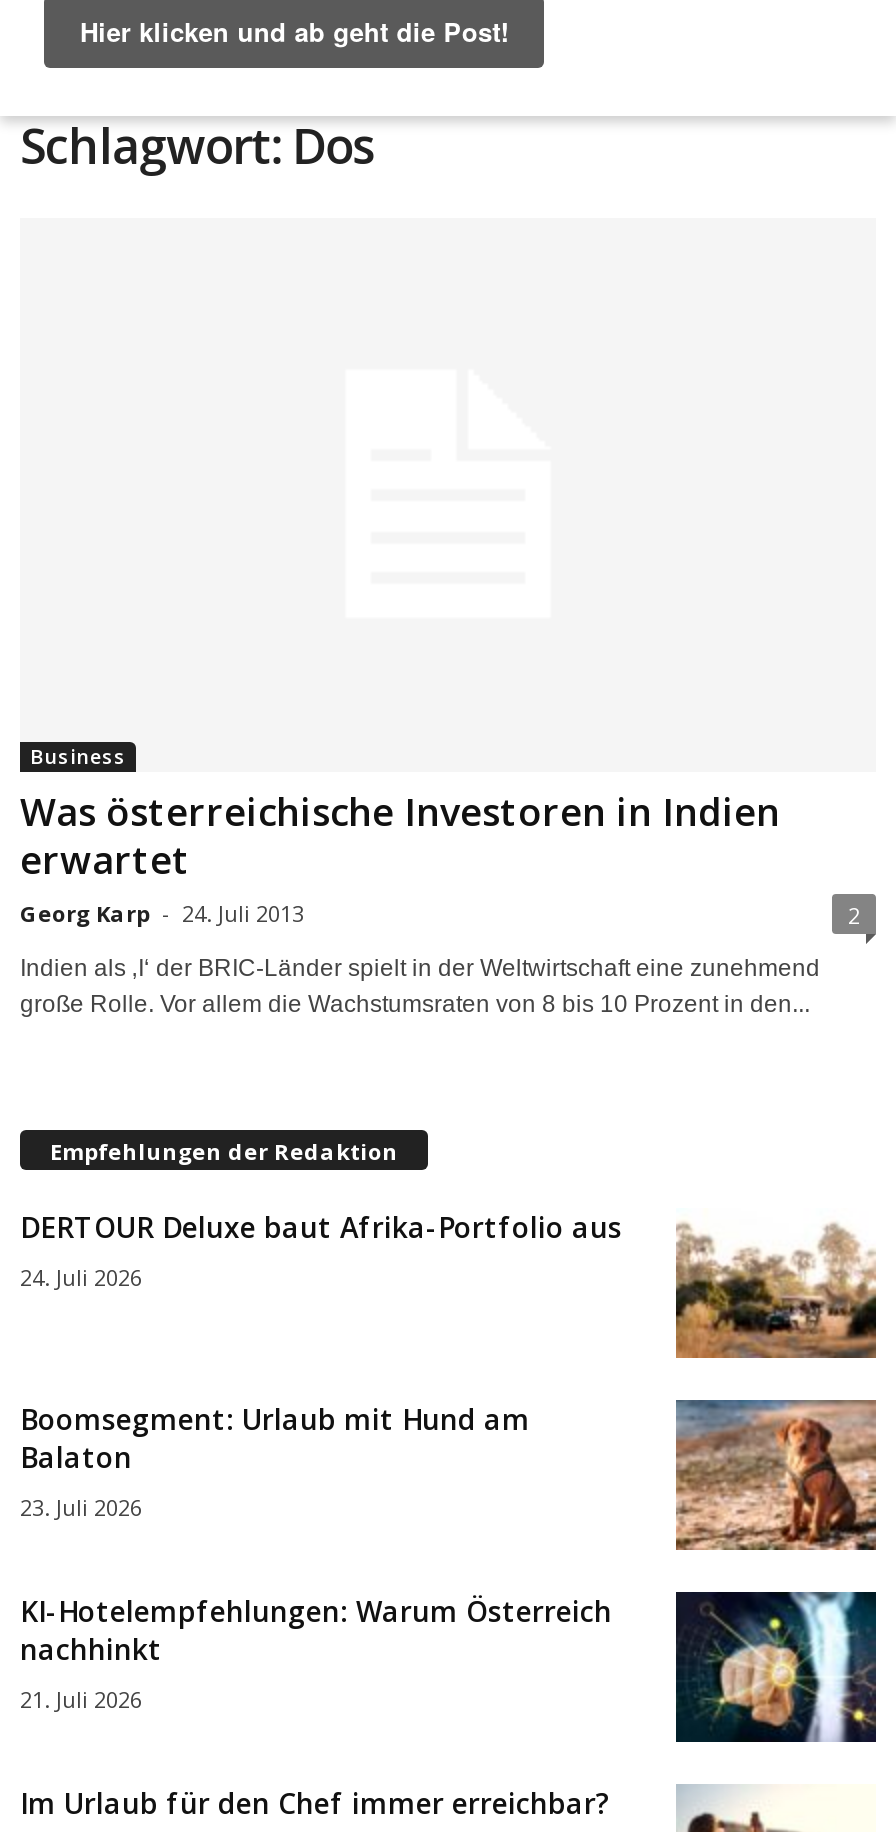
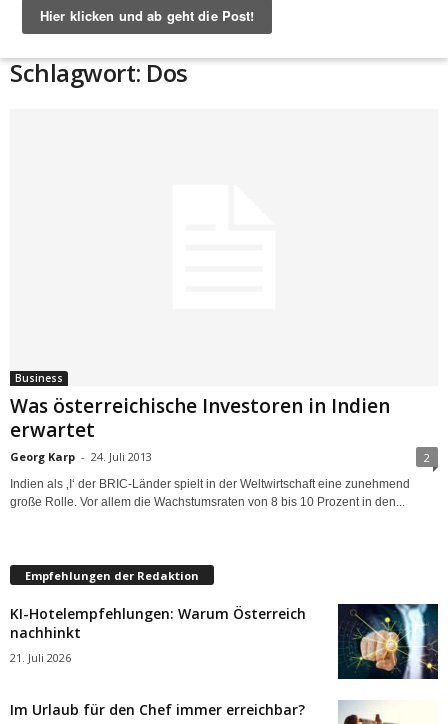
[20,1207,878,1360] [image] | DERTOUR Deluxe baut Afrika-Portfolio aus | 24. Juli 2026 -> none
[20,1399,530,1521] Boomsegment: Urlaub mit Hund am | Balaton | 23. Juli 2026 -> none
[674,1398,878,1552] [image] -> none

